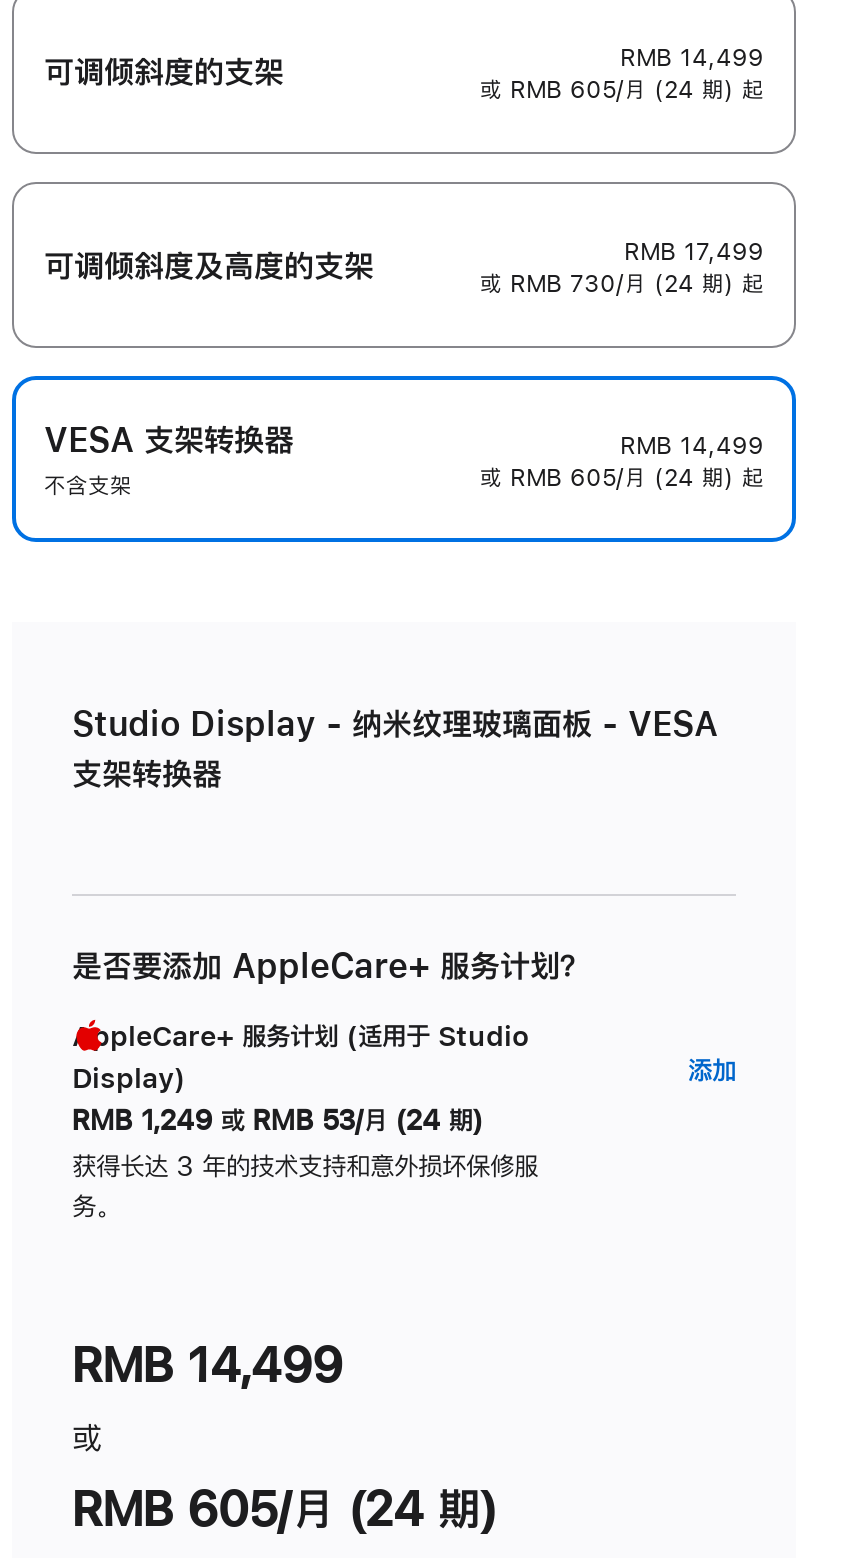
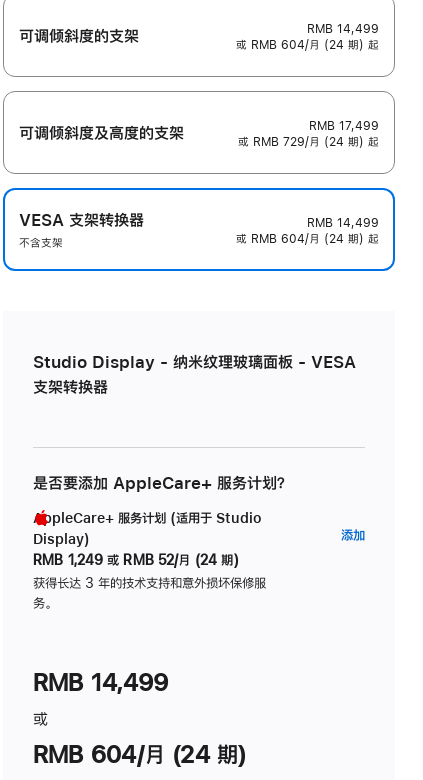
[480,78,764,102] 或 RMB 605/月 (24 期) 起 -> [236,39,379,51] 或 RMB 604/月 (24 期) 起
[480,272,764,296] 或 RMB 730/月 (24 期) 起 -> [238,136,379,148] 或 RMB 729/月 (24 期) 起
[480,466,764,490] 或 RMB 605/月 (24 期) 起 -> [236,233,379,245] 或 RMB 604/月 (24 期) 起
[72,1107,483,1135] RMB 1,249 或 RMB 53/月 (24 期) -> [33,553,239,567] RMB 1,249 或 RMB 52/月 (24 期)
[72,1485,497,1533] RMB 605/月 (24 期) -> [33,742,246,766] RMB 604/月 (24 期)

